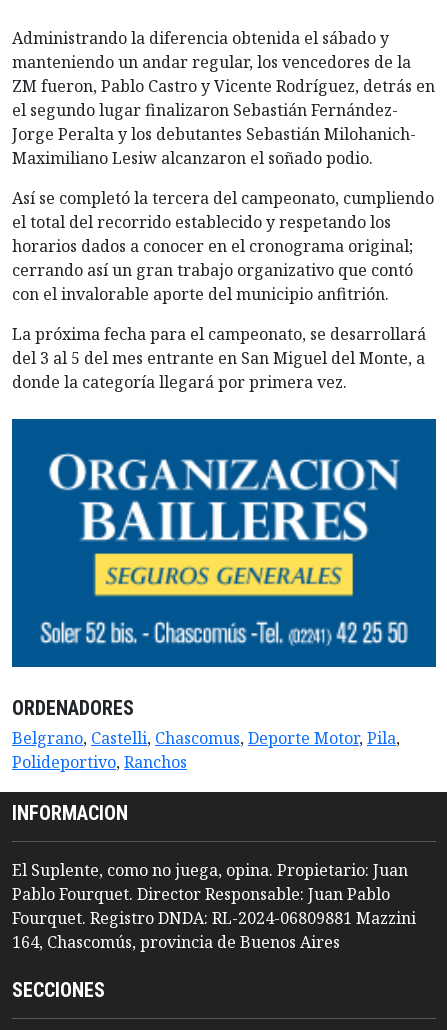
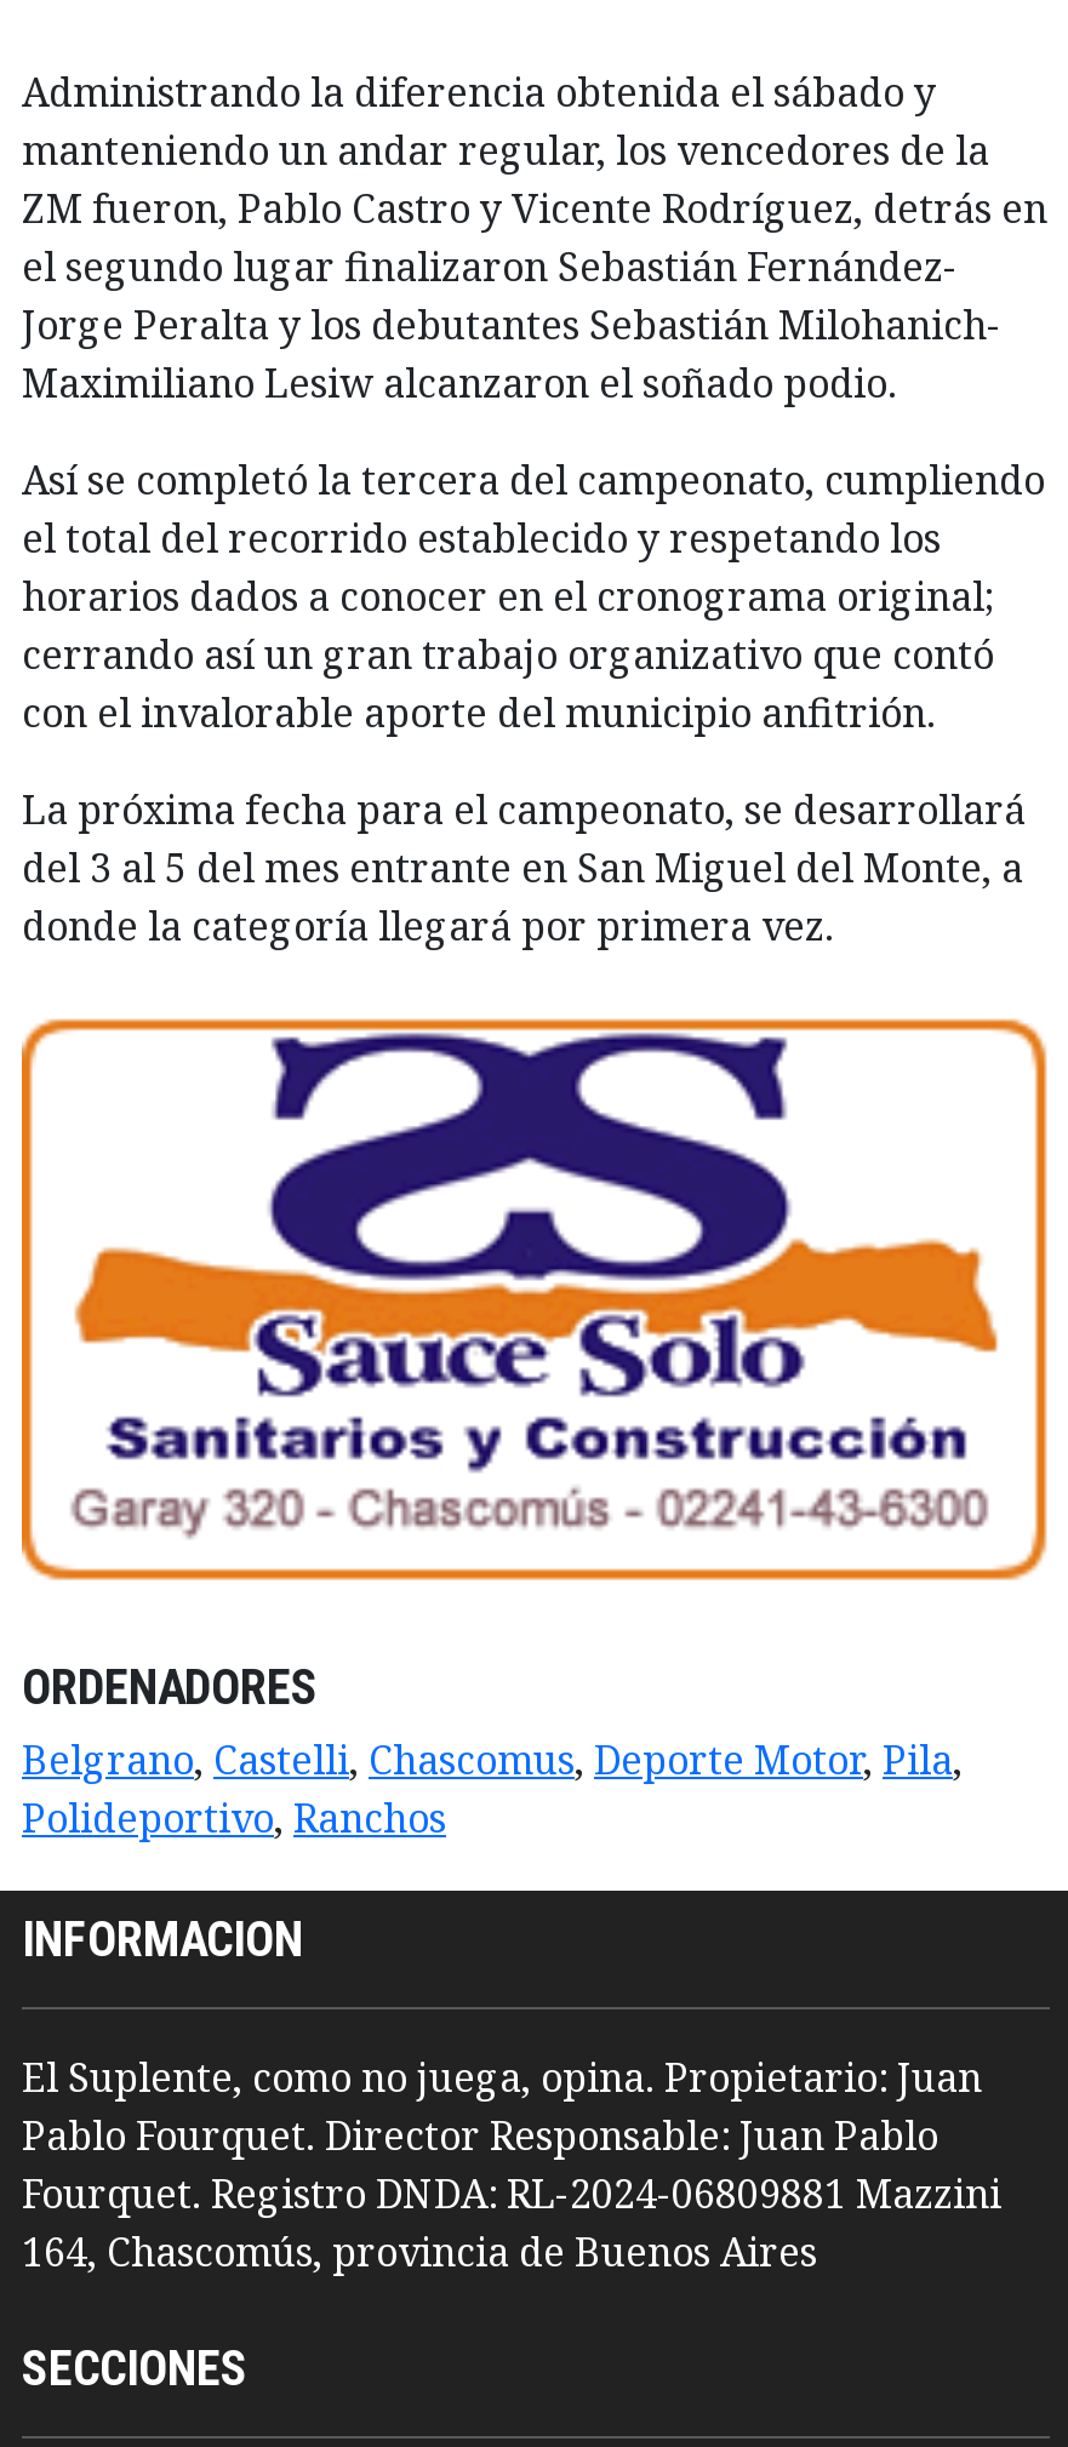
[11,418,437,668] [image] -> [19,1016,1050,1588] [image]

